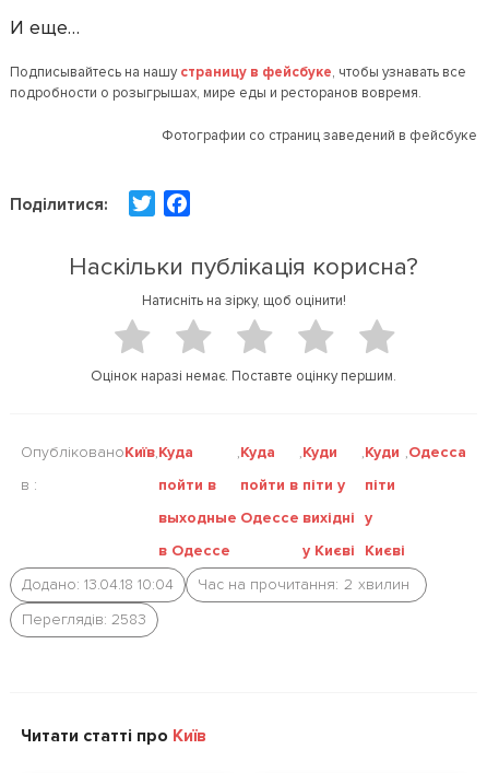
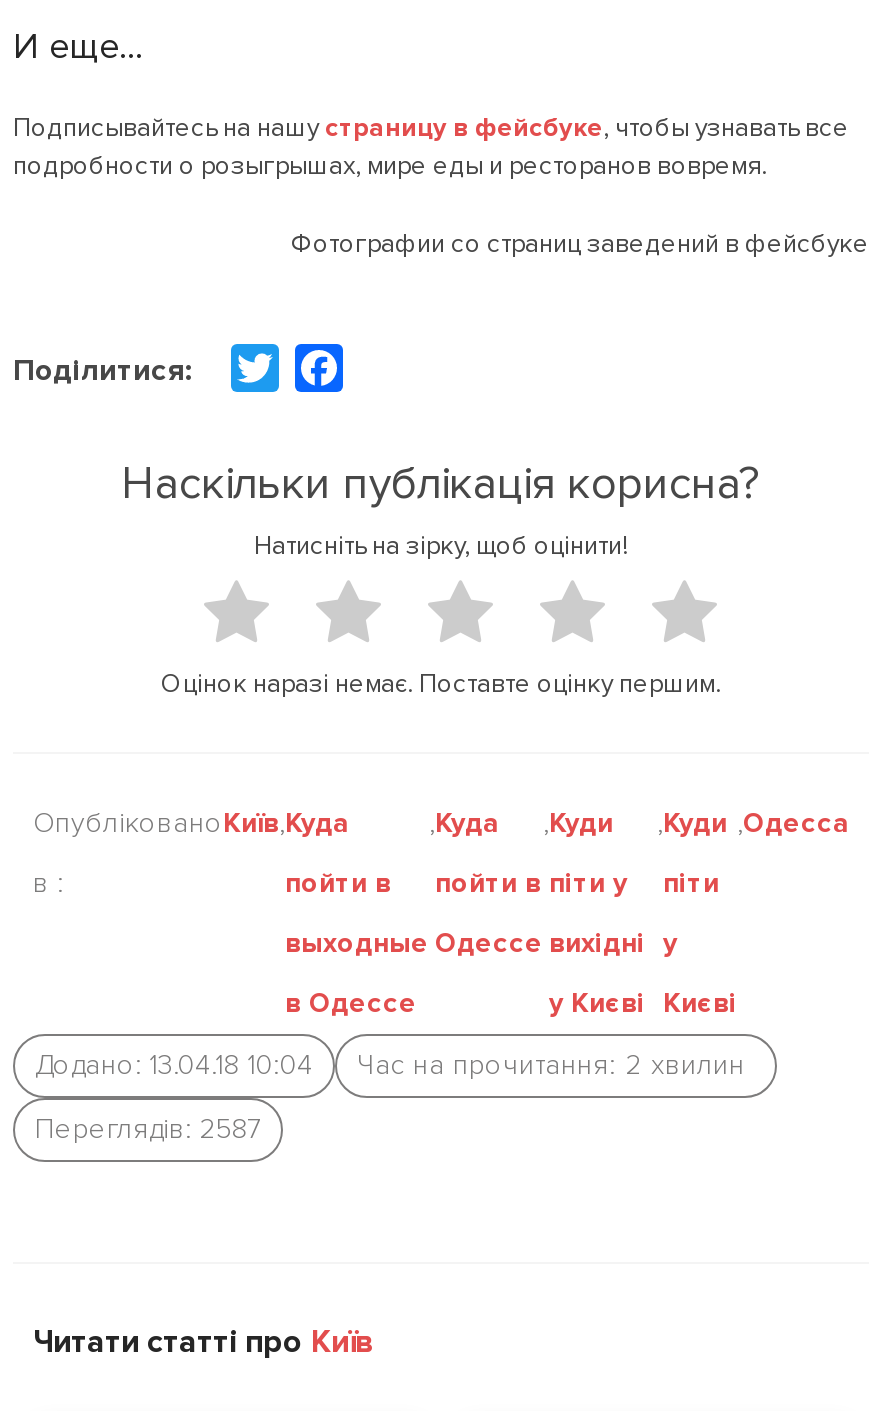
[22,611,146,629] Переглядів: 2583 -> [35,1113,261,1147] Переглядів: 2587

